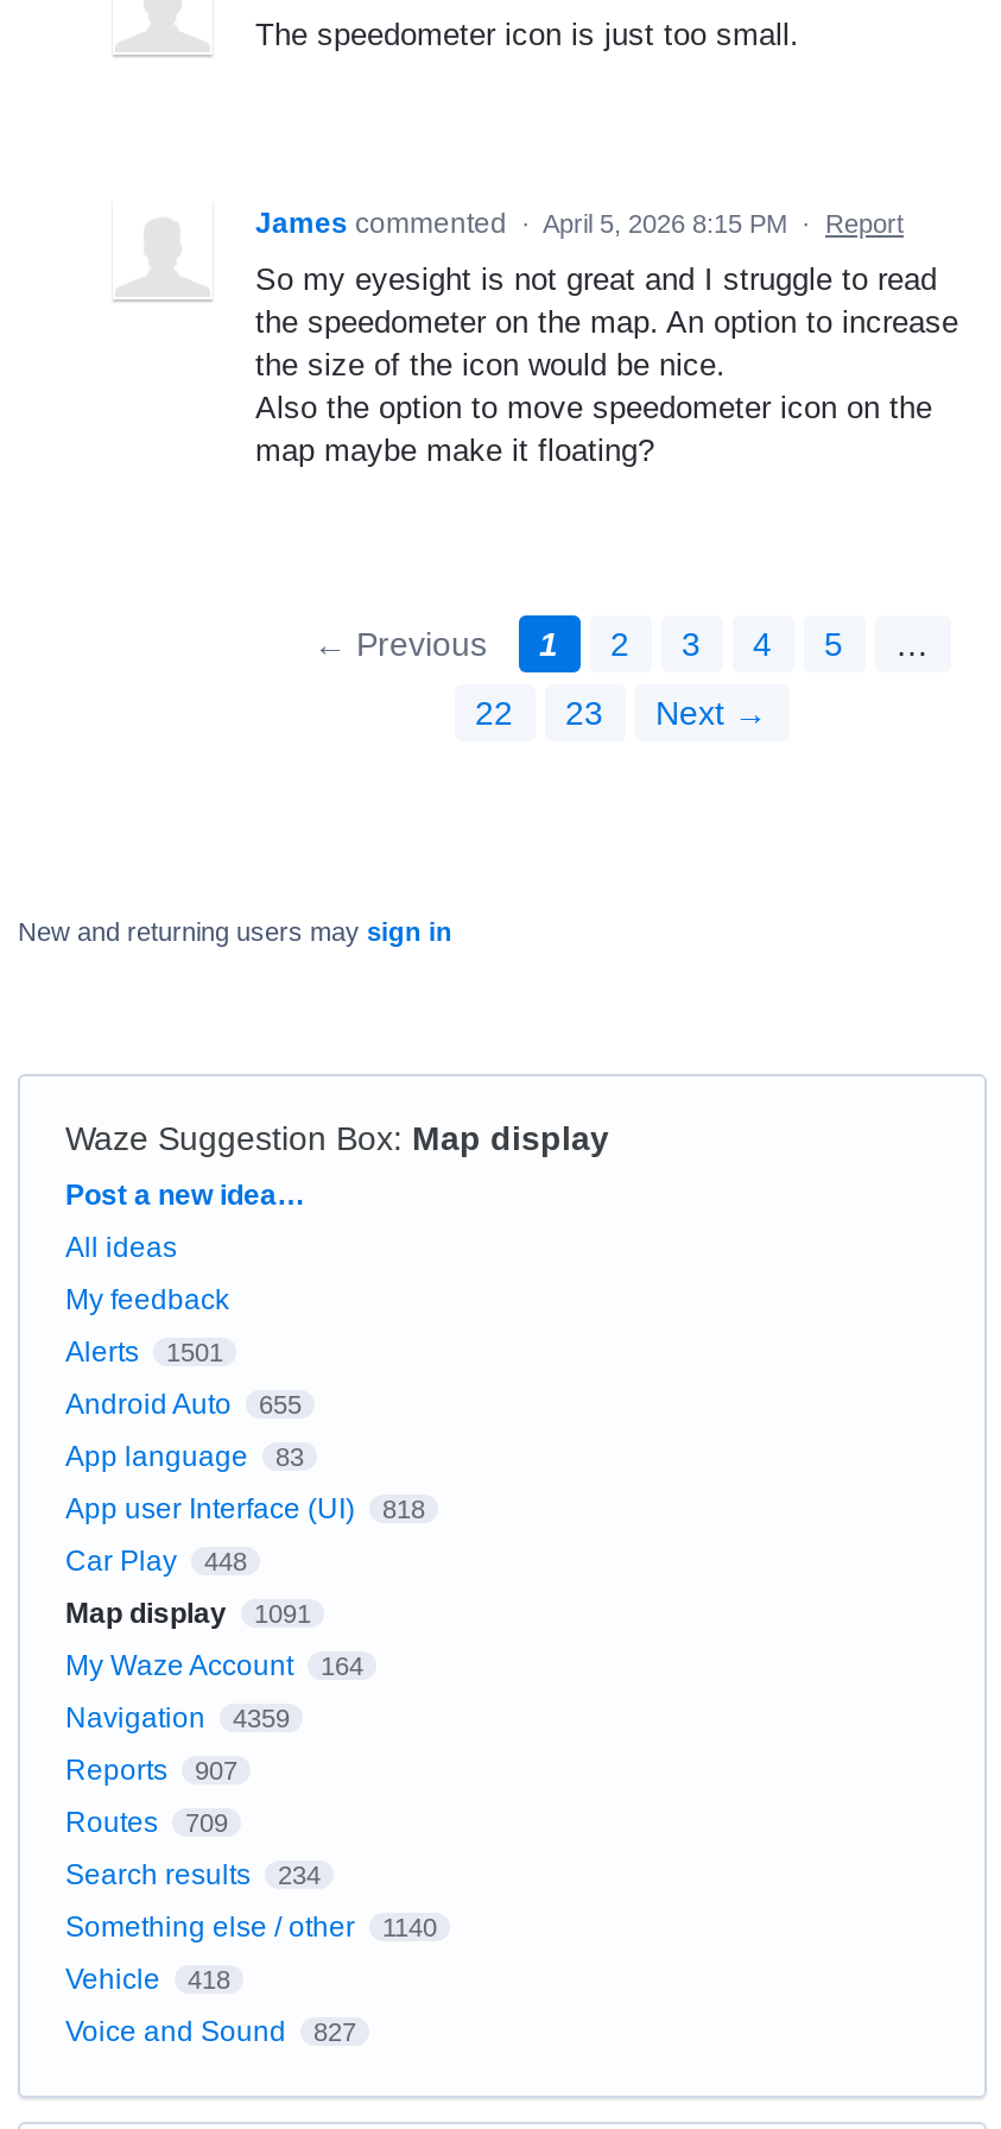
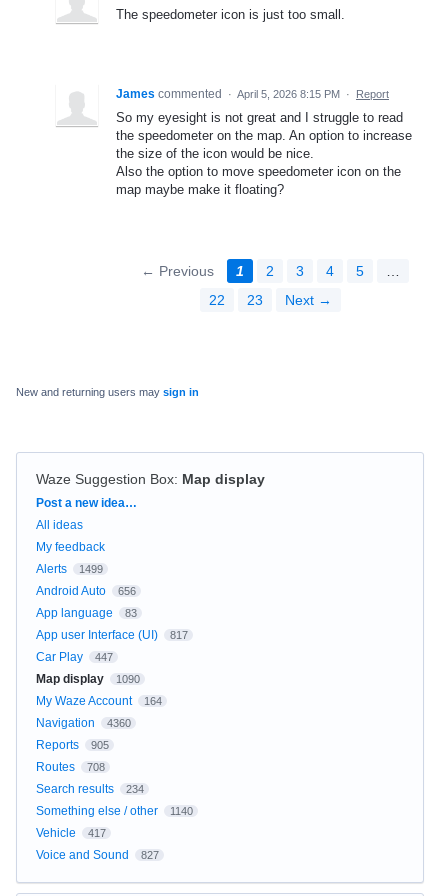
[65,1334,223,1368] Alerts 1501 -> [36,562,102,576] Alerts 1499
[65,1387,302,1420] Android Auto 655 -> [36,584,135,598] Android Auto 656
[65,1491,425,1525] App user Interface (UI) 818 -> [36,628,187,642] App user Interface (UI) 817
[65,1544,247,1577] Car Play 448 -> [36,650,112,664] Car Play 447
[65,1596,311,1629] Map display 1091 -> [36,672,139,686] Map display 1090
[65,1700,290,1734] Navigation 4359 -> [36,716,130,730] Navigation 4360
[65,1753,237,1786] Reports 907 -> [36,738,108,752] Reports 905
[65,1805,228,1838] Routes 709 -> [36,760,104,774] Routes 708
[65,1962,230,1995] Vehicle 418 -> [36,826,105,840] Vehicle 417

